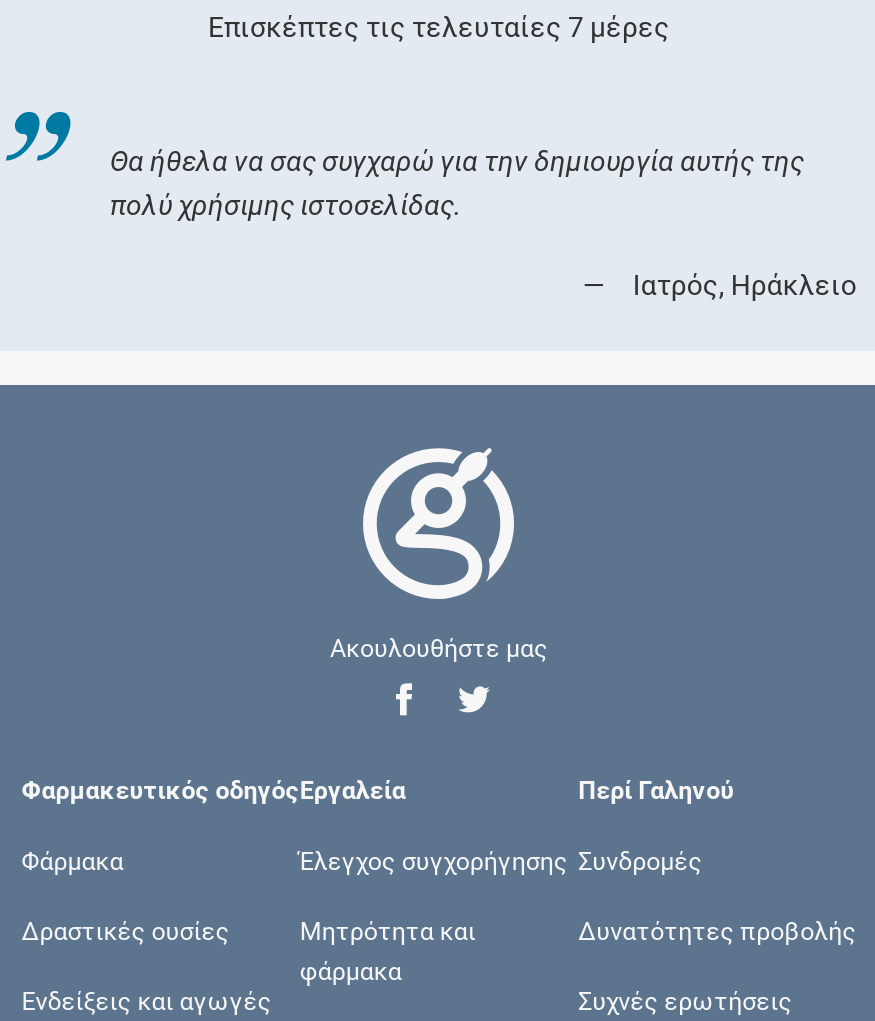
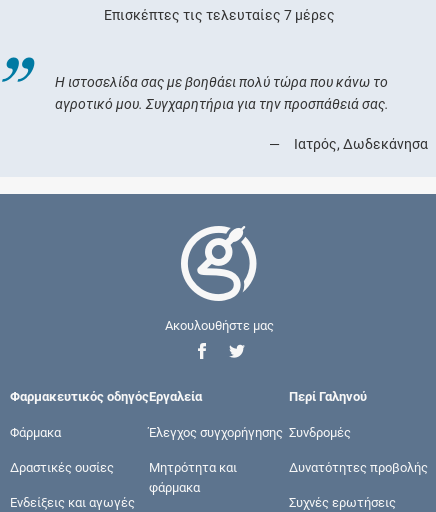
[110,145,804,221] Θα ήθελα να σας συγχαρώ για την δημιουργία αυτής της | πολύ χρήσιμης ιστοσελίδας. -> [54,74,388,112] Η ιστοσελίδα σας με βοηθάει πολύ τώρα που κάνω το | αγροτικό μου. Συγχαρητήρια για την προσπάθειά σας.
[633,268,857,300] Ιατρός, Ηράκλειο -> [294,135,428,151] Ιατρός, Δωδεκάνησα

